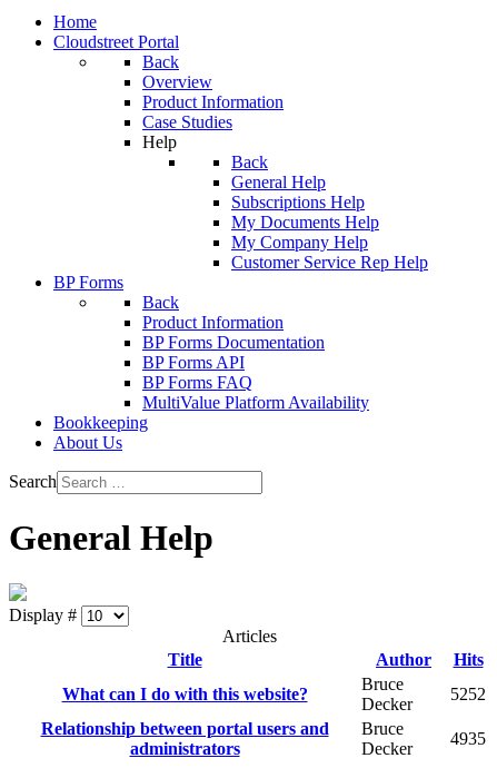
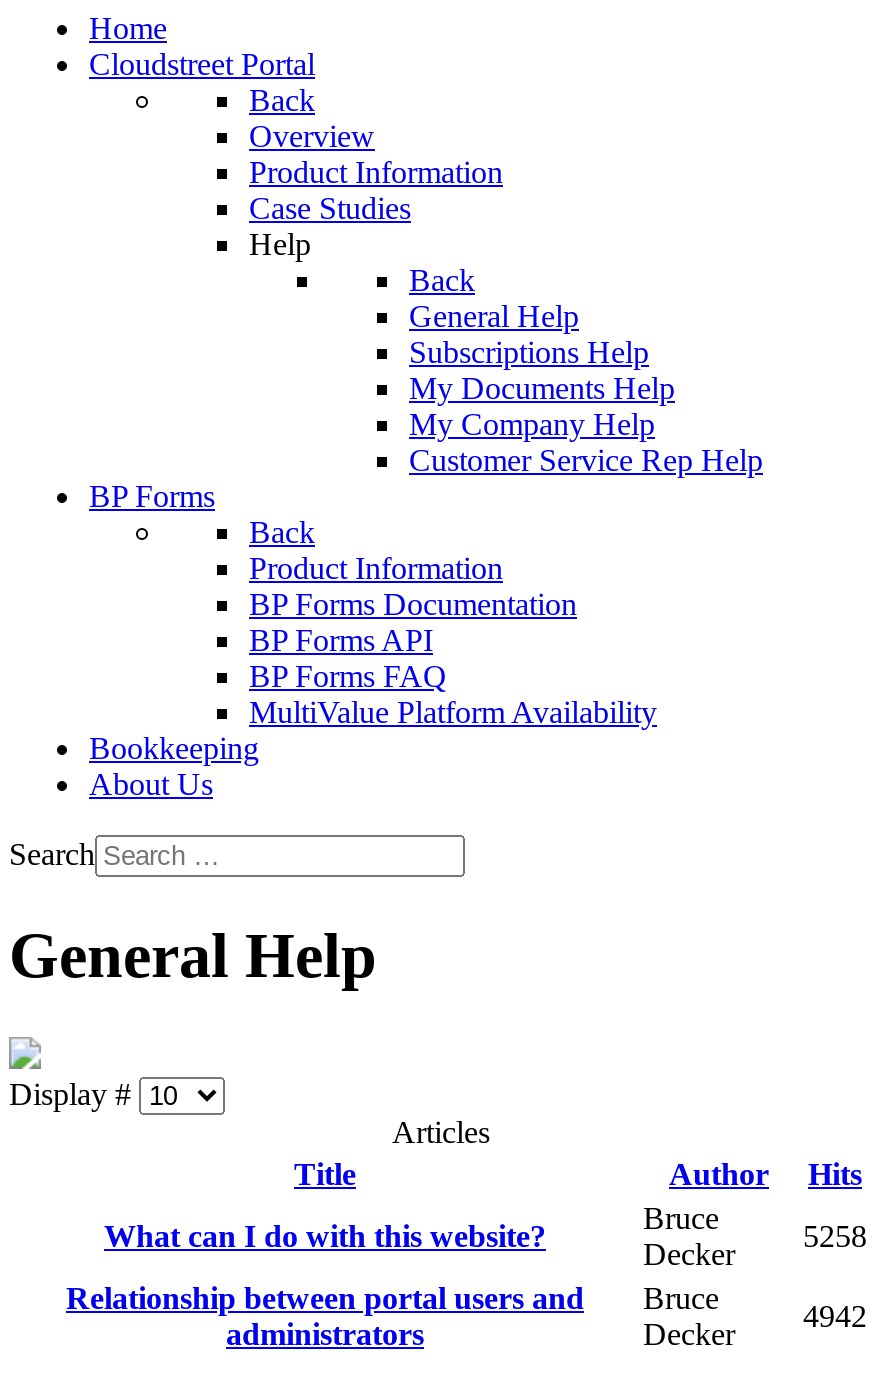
[450,684,486,703] 5252 -> [803,1219,867,1253] 5258
[450,729,486,748] 4935 -> [803,1299,867,1333] 4942

